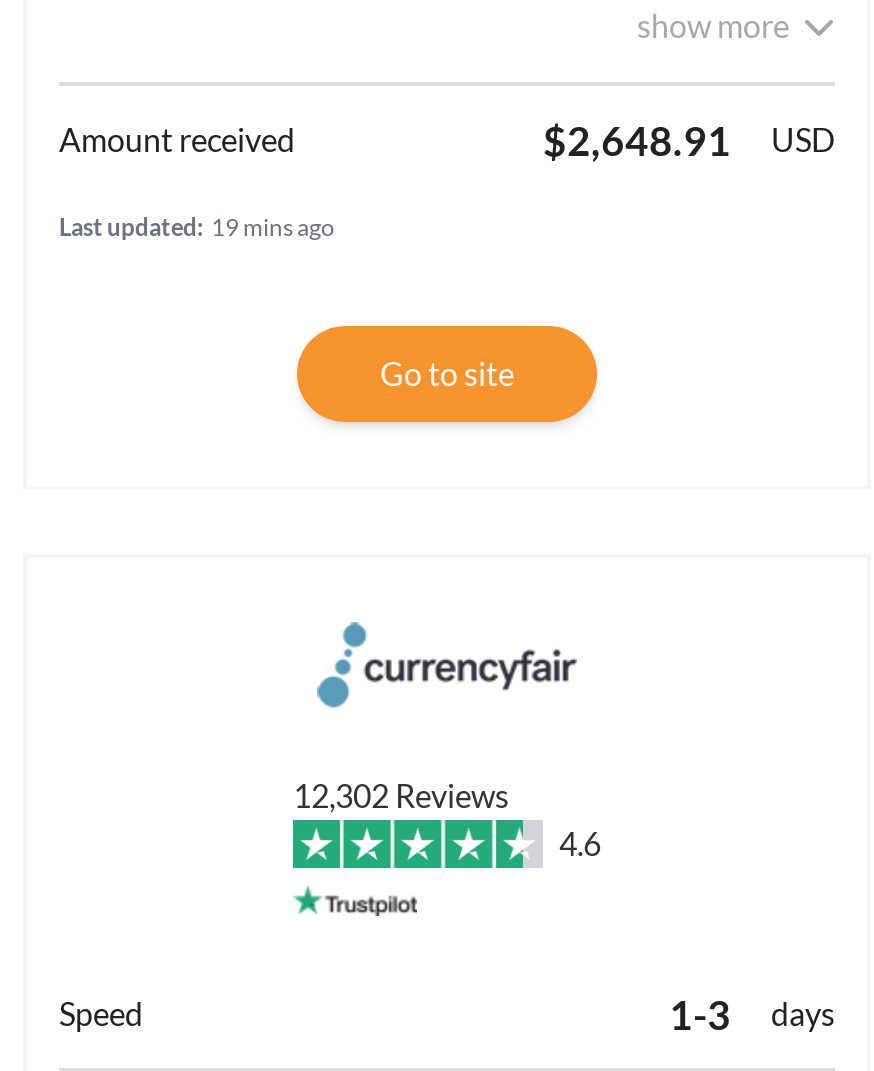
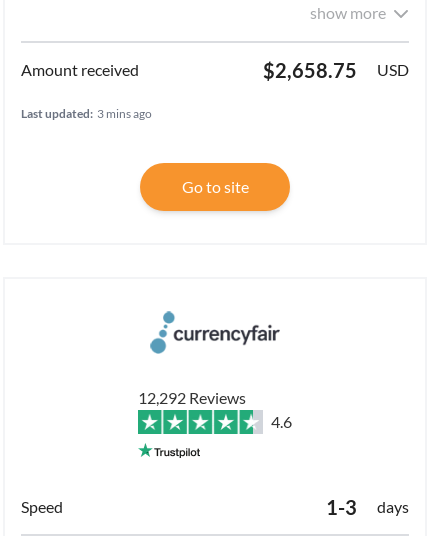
[543,116,835,164] $2,648.91 USD -> [263,58,409,82] $2,658.75 USD
[59,212,335,242] Last updated: 19 mins ago -> [21,106,152,121] Last updated: 3 mins ago
[293,777,509,815] 12,302 Reviews -> [138,388,246,407] 12,292 Reviews

